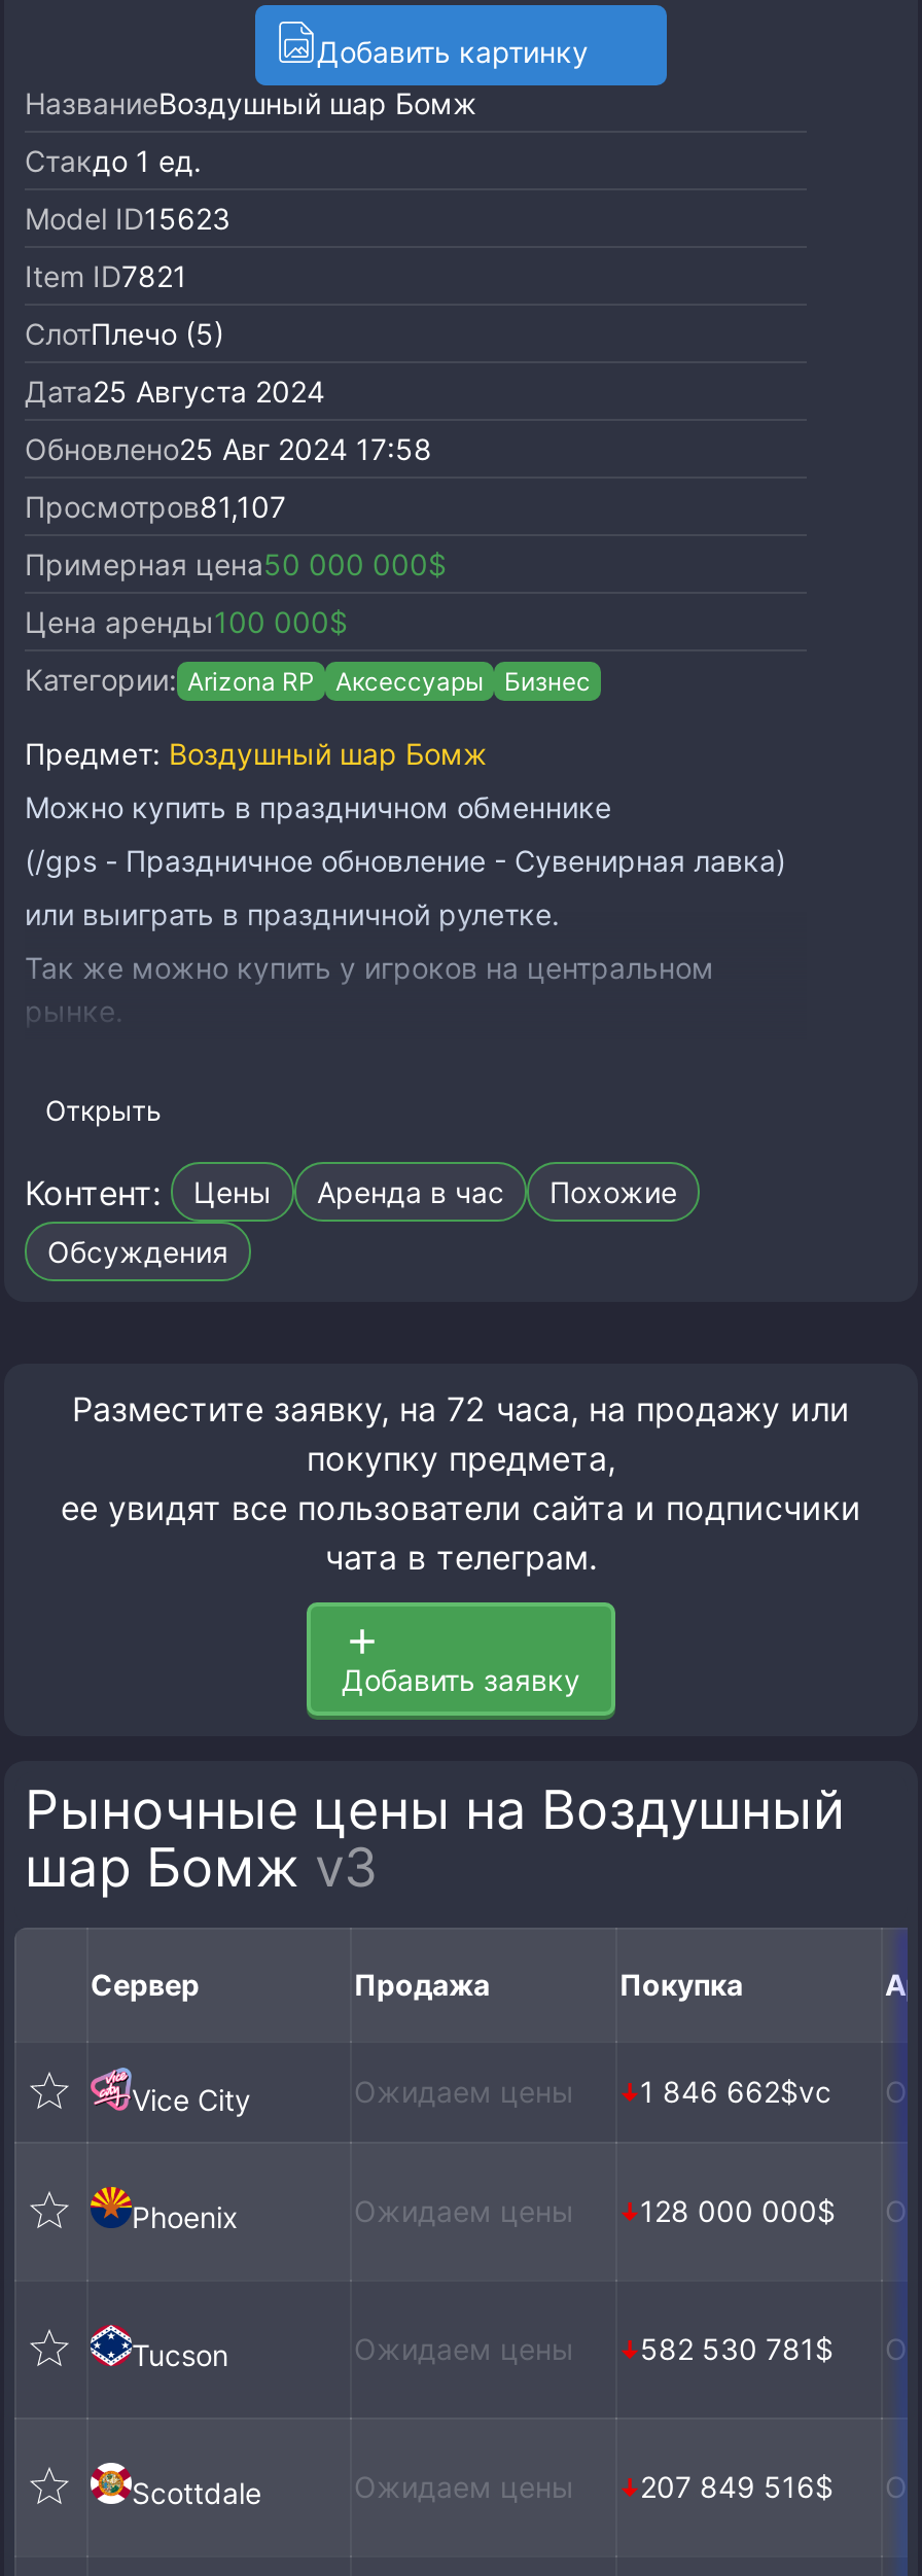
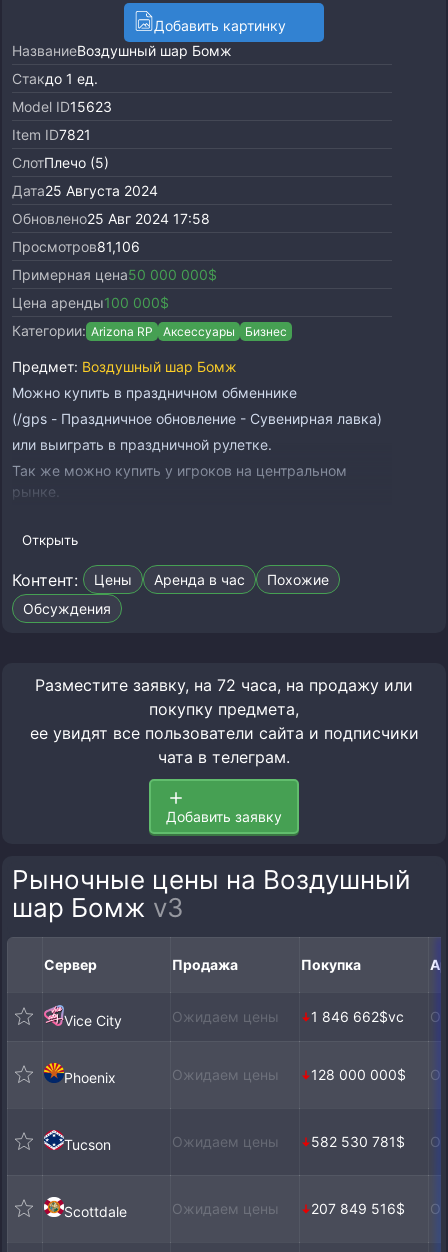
[25,489,286,524] Просмотров81,107 -> [12,238,140,255] Просмотров81,106

